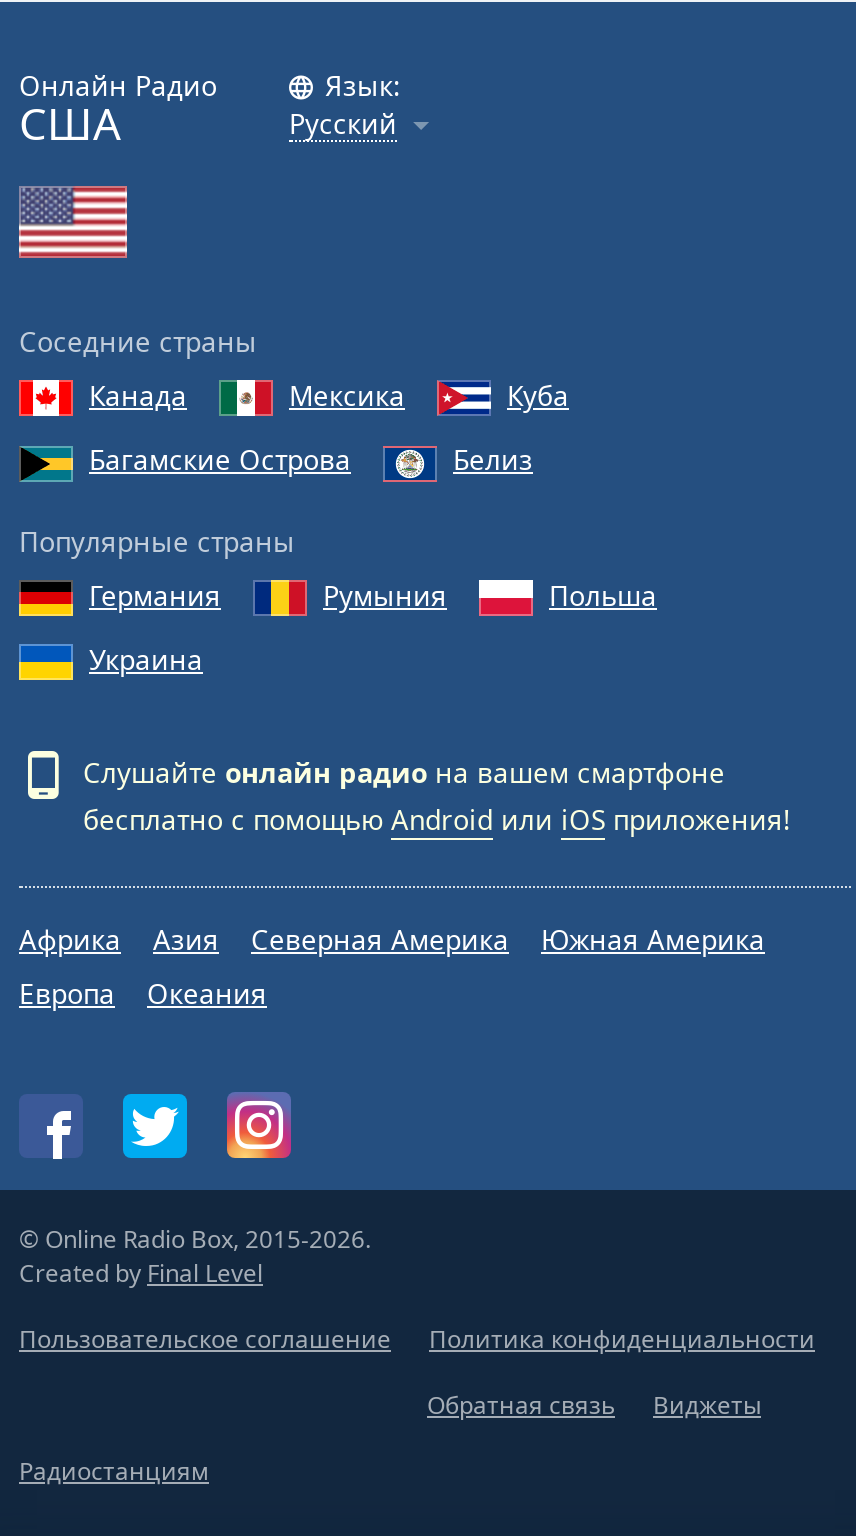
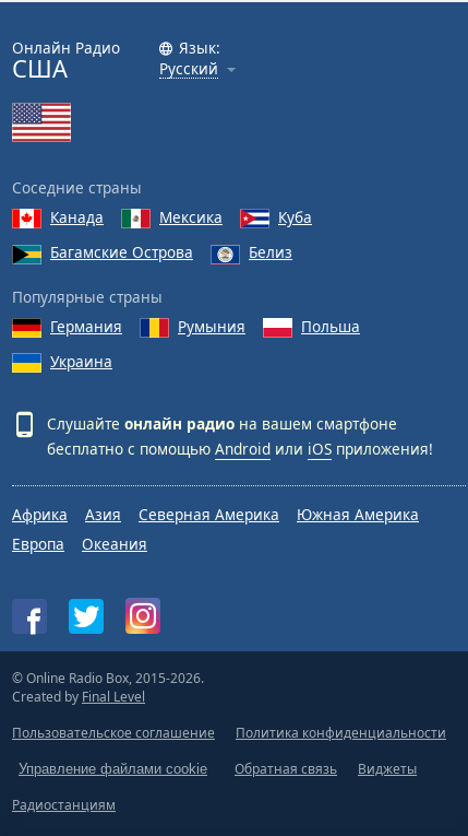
none -> [19,761,207,777] Управление файлами cookie

